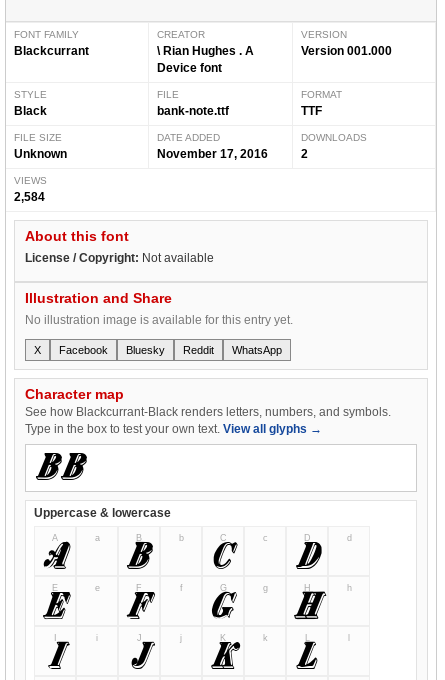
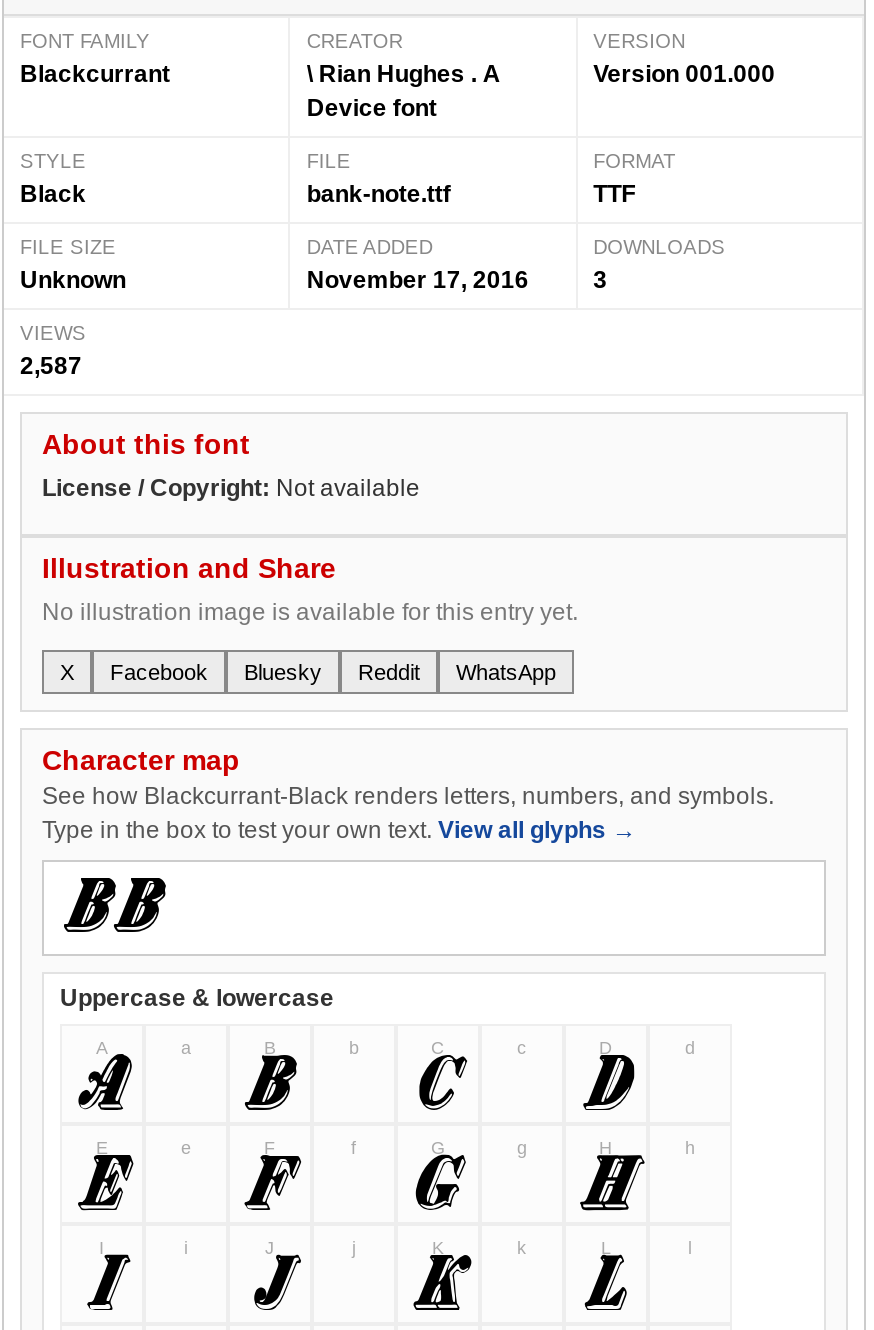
[301,147,308,161] 2 -> [593,265,607,293] 3
[14,190,45,204] 2,584 -> [20,351,82,379] 2,587

